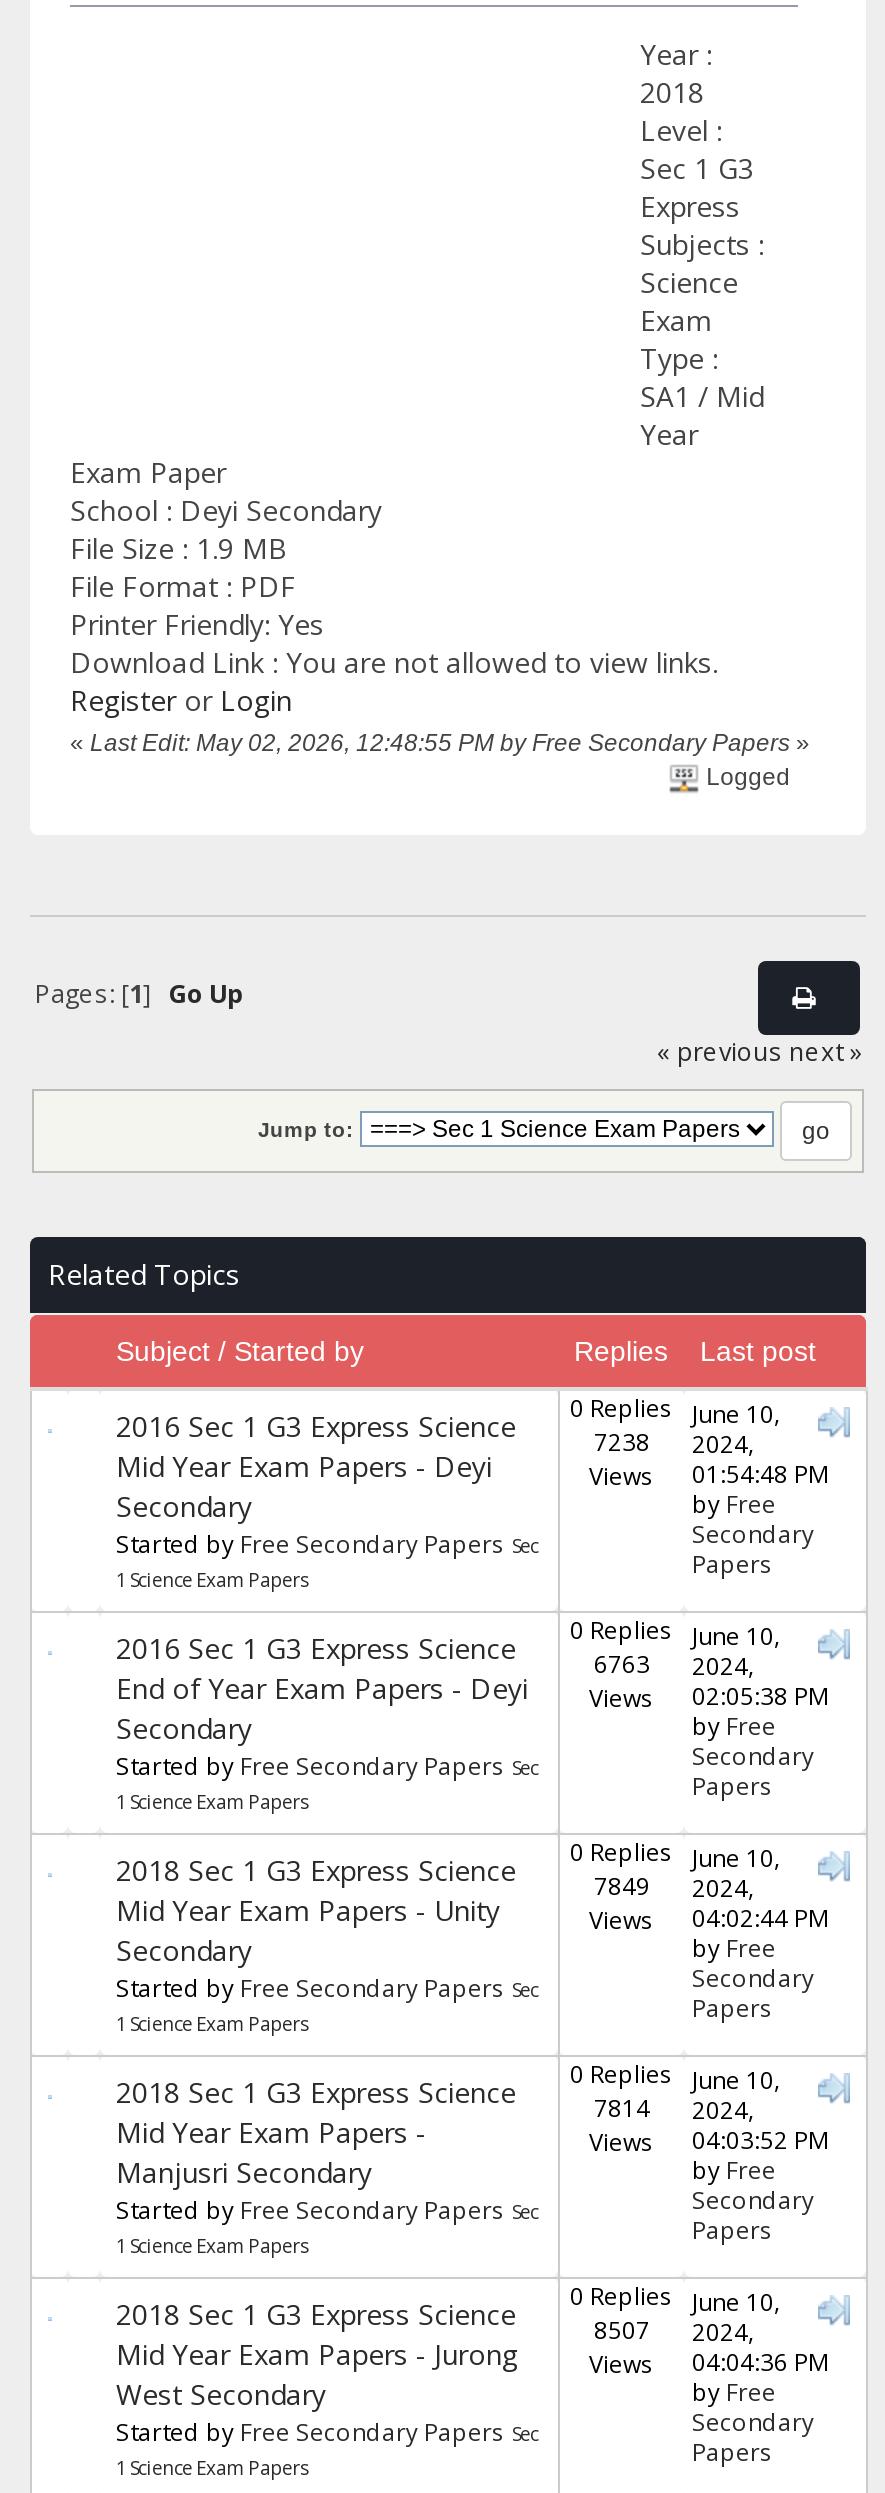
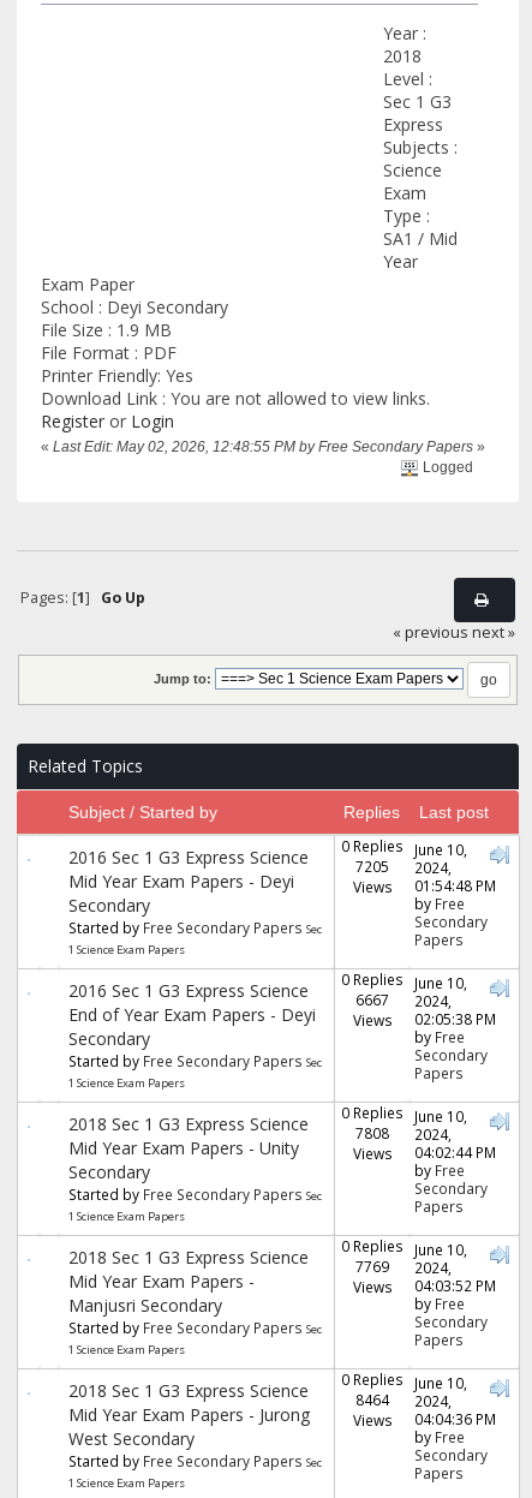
[594,1426,754,1460] 7238 2024, -> [355,857,452,877] 7205 2024,
[594,1648,754,1682] 6763 2024, -> [355,990,452,1011] 6667 2024,
[594,1870,754,1904] 7849 2024, -> [355,1124,452,1144] 7808 2024,
[594,2092,754,2126] 7814 2024, -> [355,1257,452,1277] 7769 2024,
[594,2314,754,2348] 8507 2024, -> [355,1390,452,1411] 8464 2024,

